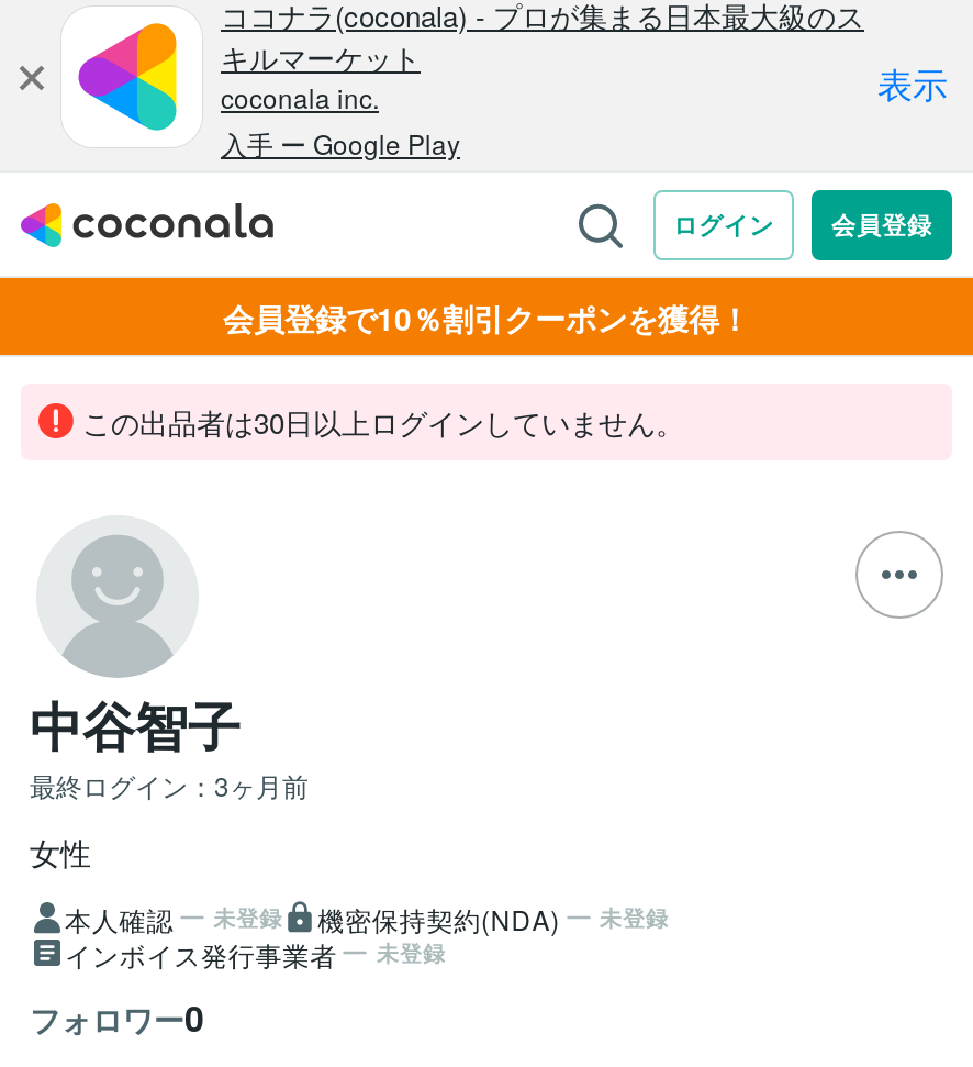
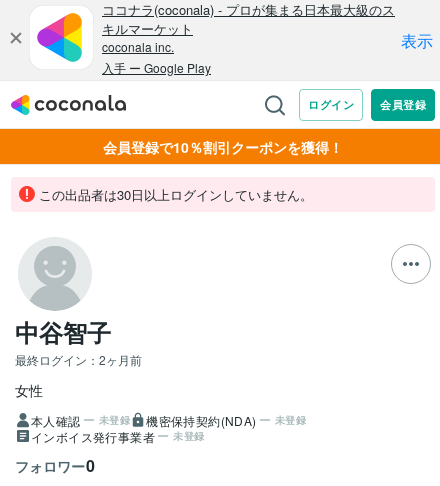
[30,766,309,803] 最終ログイン：3ヶ月前 -> [15,351,142,368] 最終ログイン：2ヶ月前

